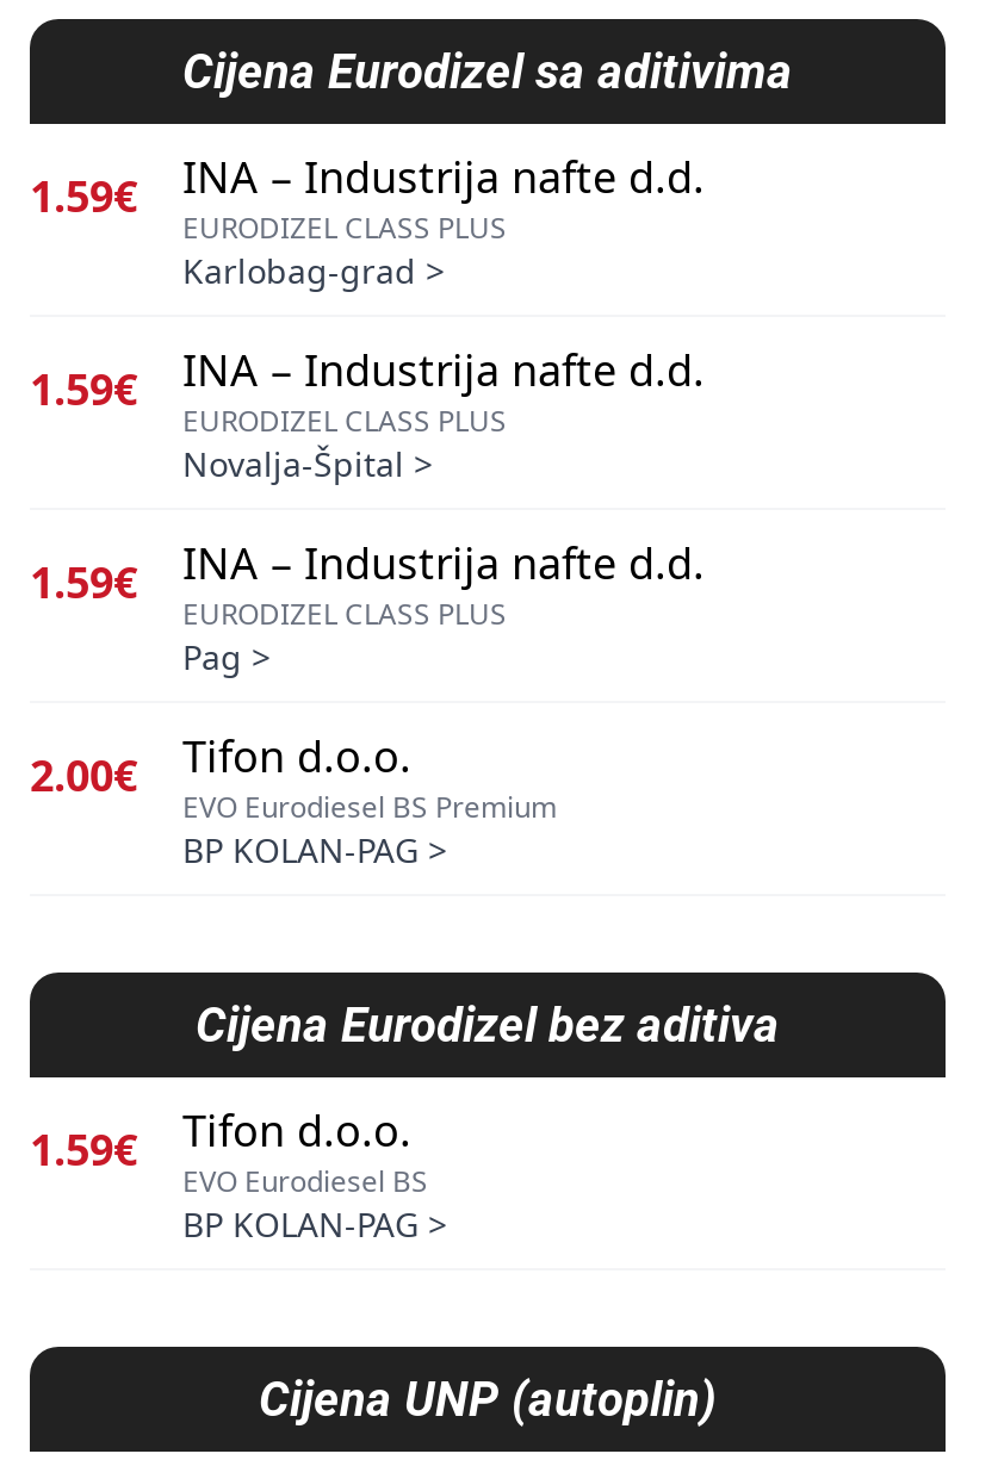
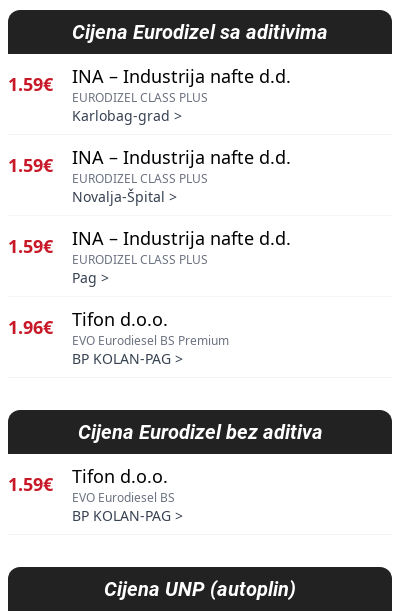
[30,727,411,803] 2.00€ Tifon d.o.o. -> [8,307,168,339] 1.96€ Tifon d.o.o.

